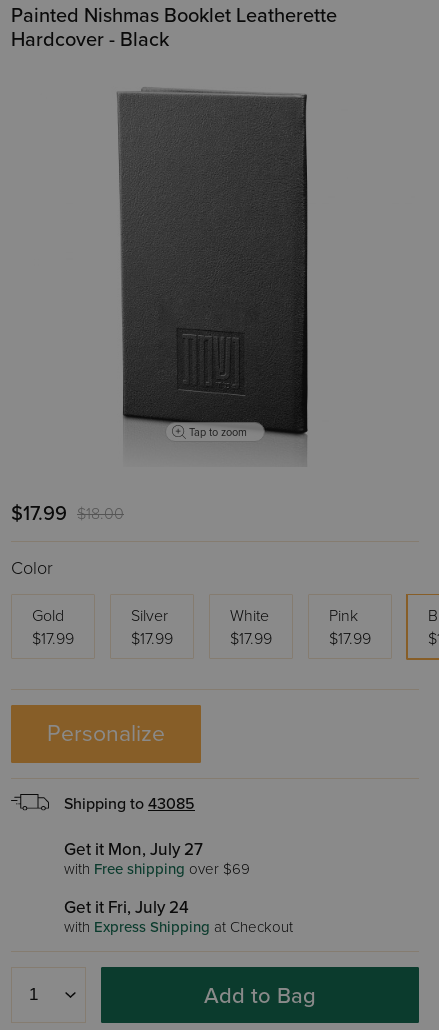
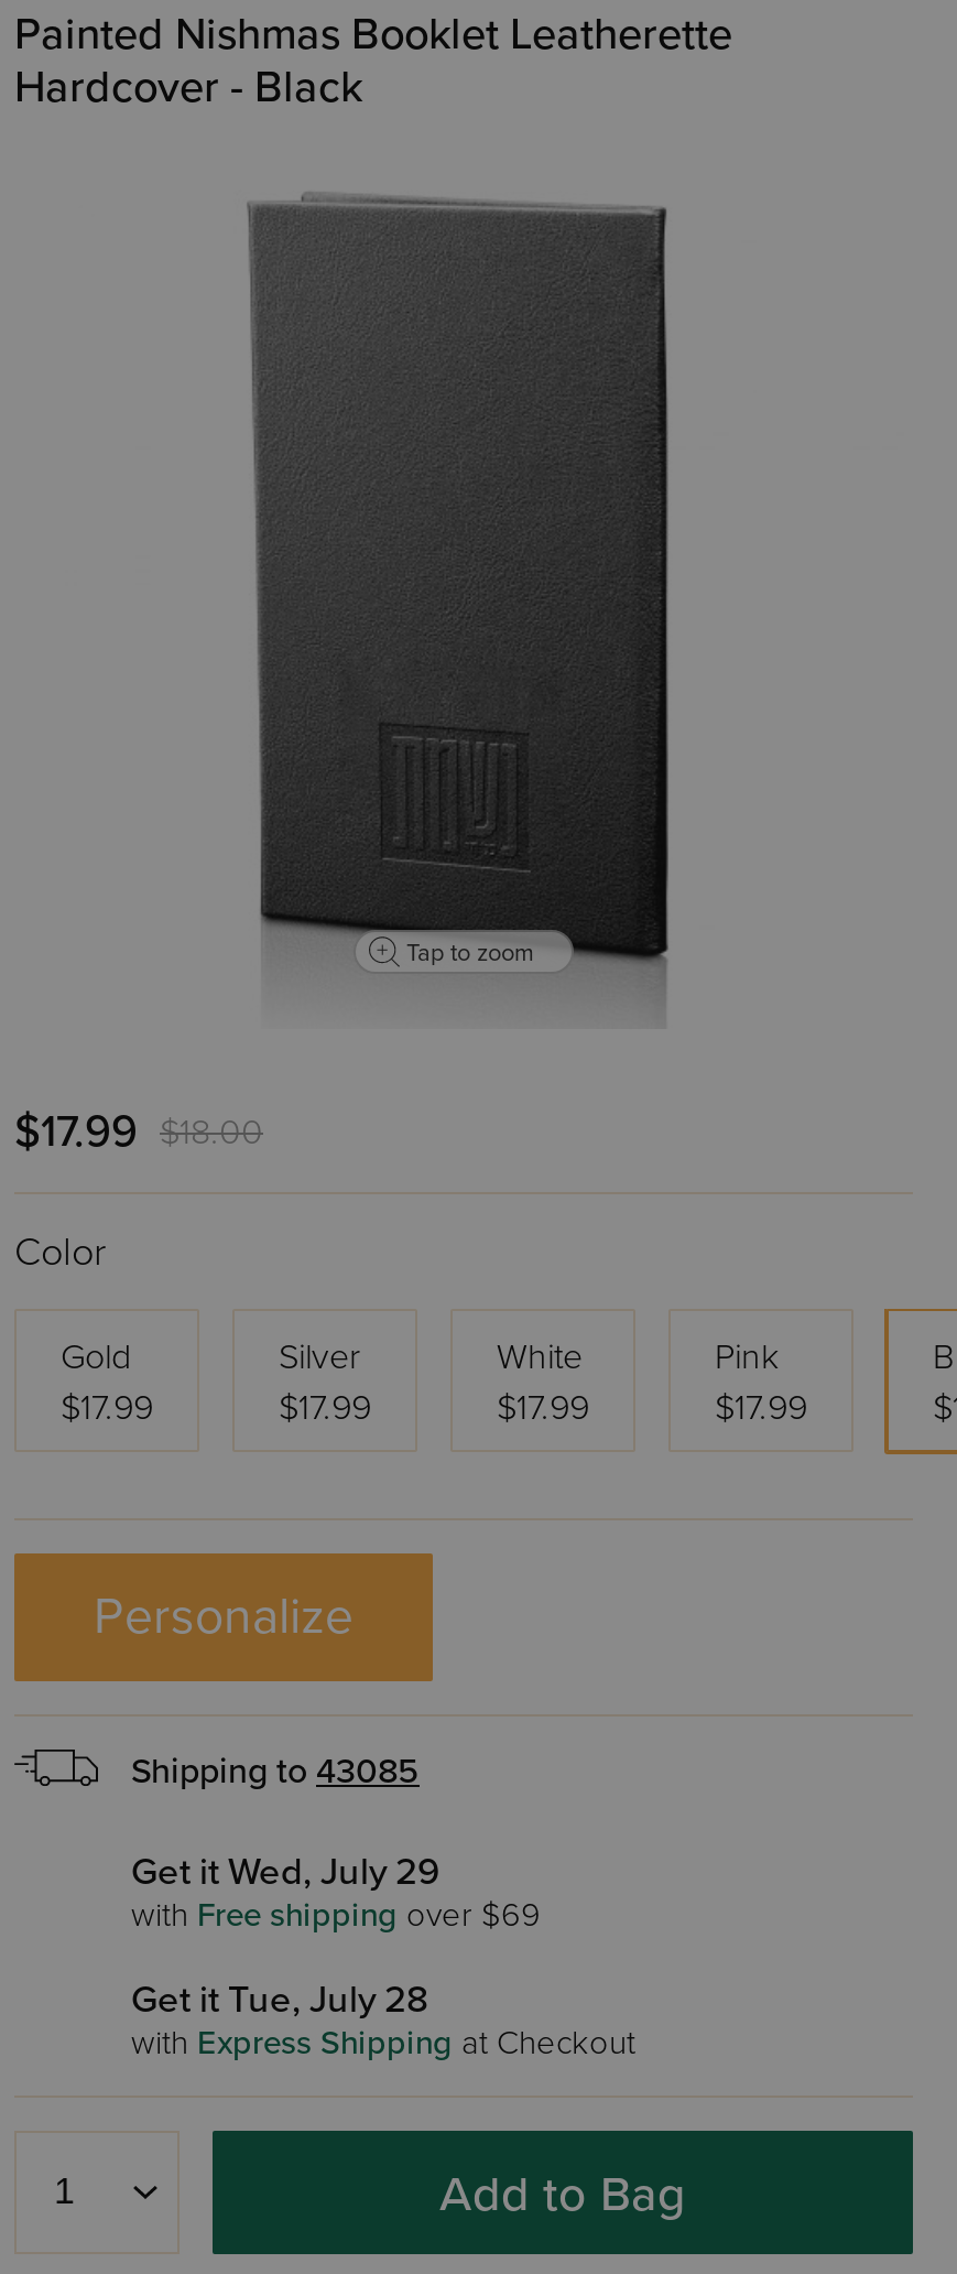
[64,839,203,860] Get it Mon, July 27 -> [131,1849,439,1895] Get it Wed, July 29
[64,897,189,918] Get it Fri, July 24 -> [131,1977,428,2023] Get it Tue, July 28

